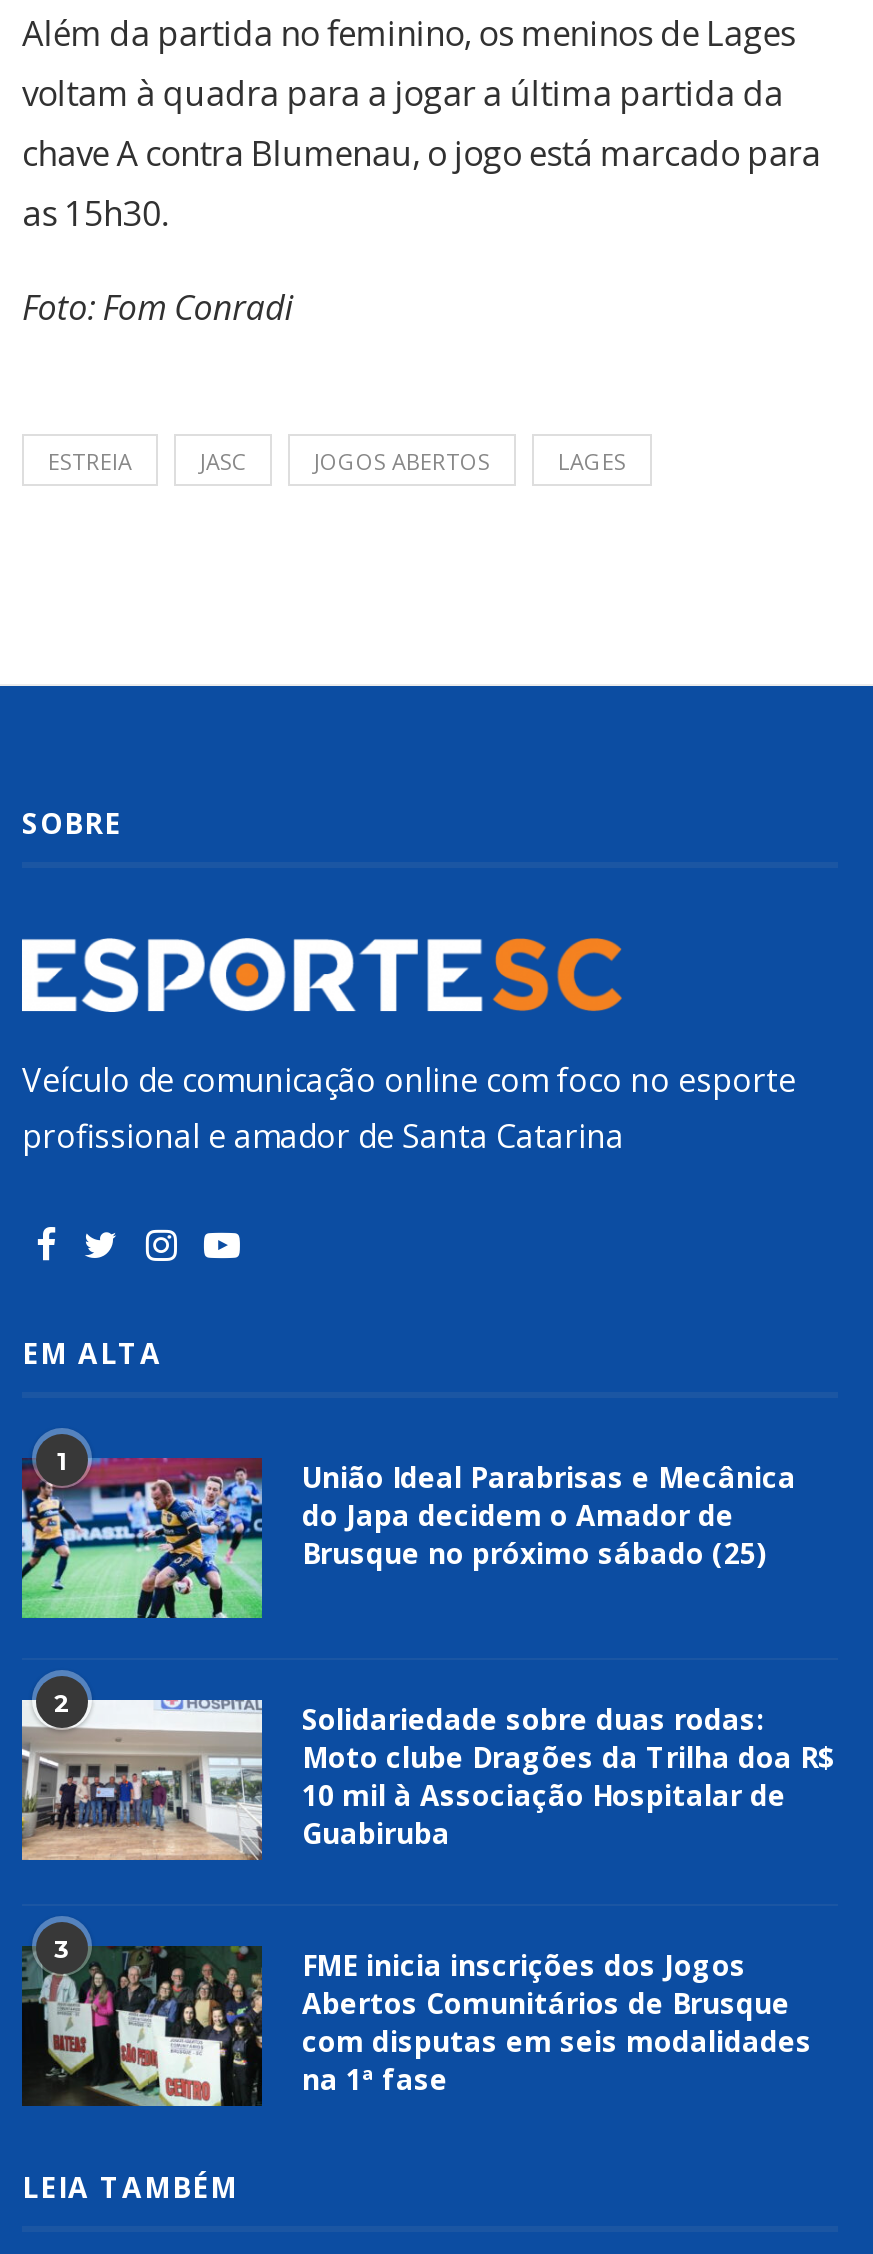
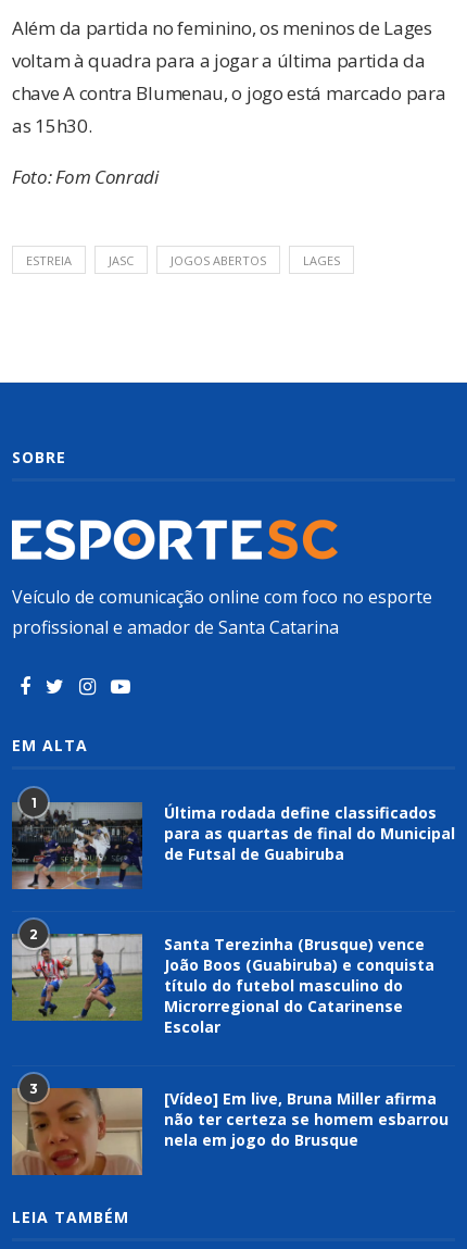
[20,1458,796,1620] [image] | União Ideal Parabrisas e Mecânica | do Japa decidem o Amador de | Brusque no próximo sábado (25) -> [11,802,455,890] [image] | Última rodada define classificados | para as quartas de final do Municipal | de Futsal de Guabiruba
[20,1698,836,1862] [image] | Solidariedade sobre duas rodas: | Moto clube Dragões da Trilha doa R$ | 10 mil à Associação Hospitalar de | Guabiruba -> [12,933,434,1037] [image] | Santa Terezinha (Brusque) vence | João Boos (Guabiruba) e conquista | título do futebol masculino do | Microrregional do Catarinense | Escolar
[20,1946,812,2108] [image] | FME inicia inscrições dos Jogos | Abertos Comunitários de Brusque | com disputas em seis modalidades | na 1ª fase -> [11,1087,449,1176] [image] | [Vídeo] Em live, Bruna Miller afirma | não ter certeza se homem esbarrou | nela em jogo do Brusque

